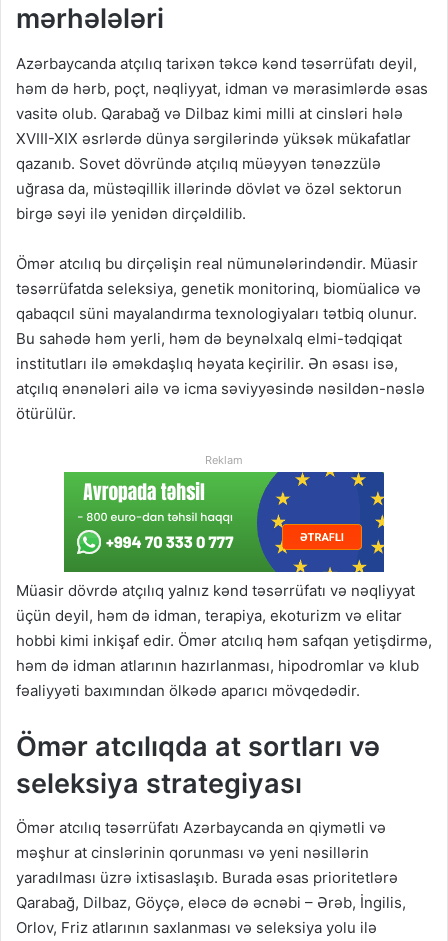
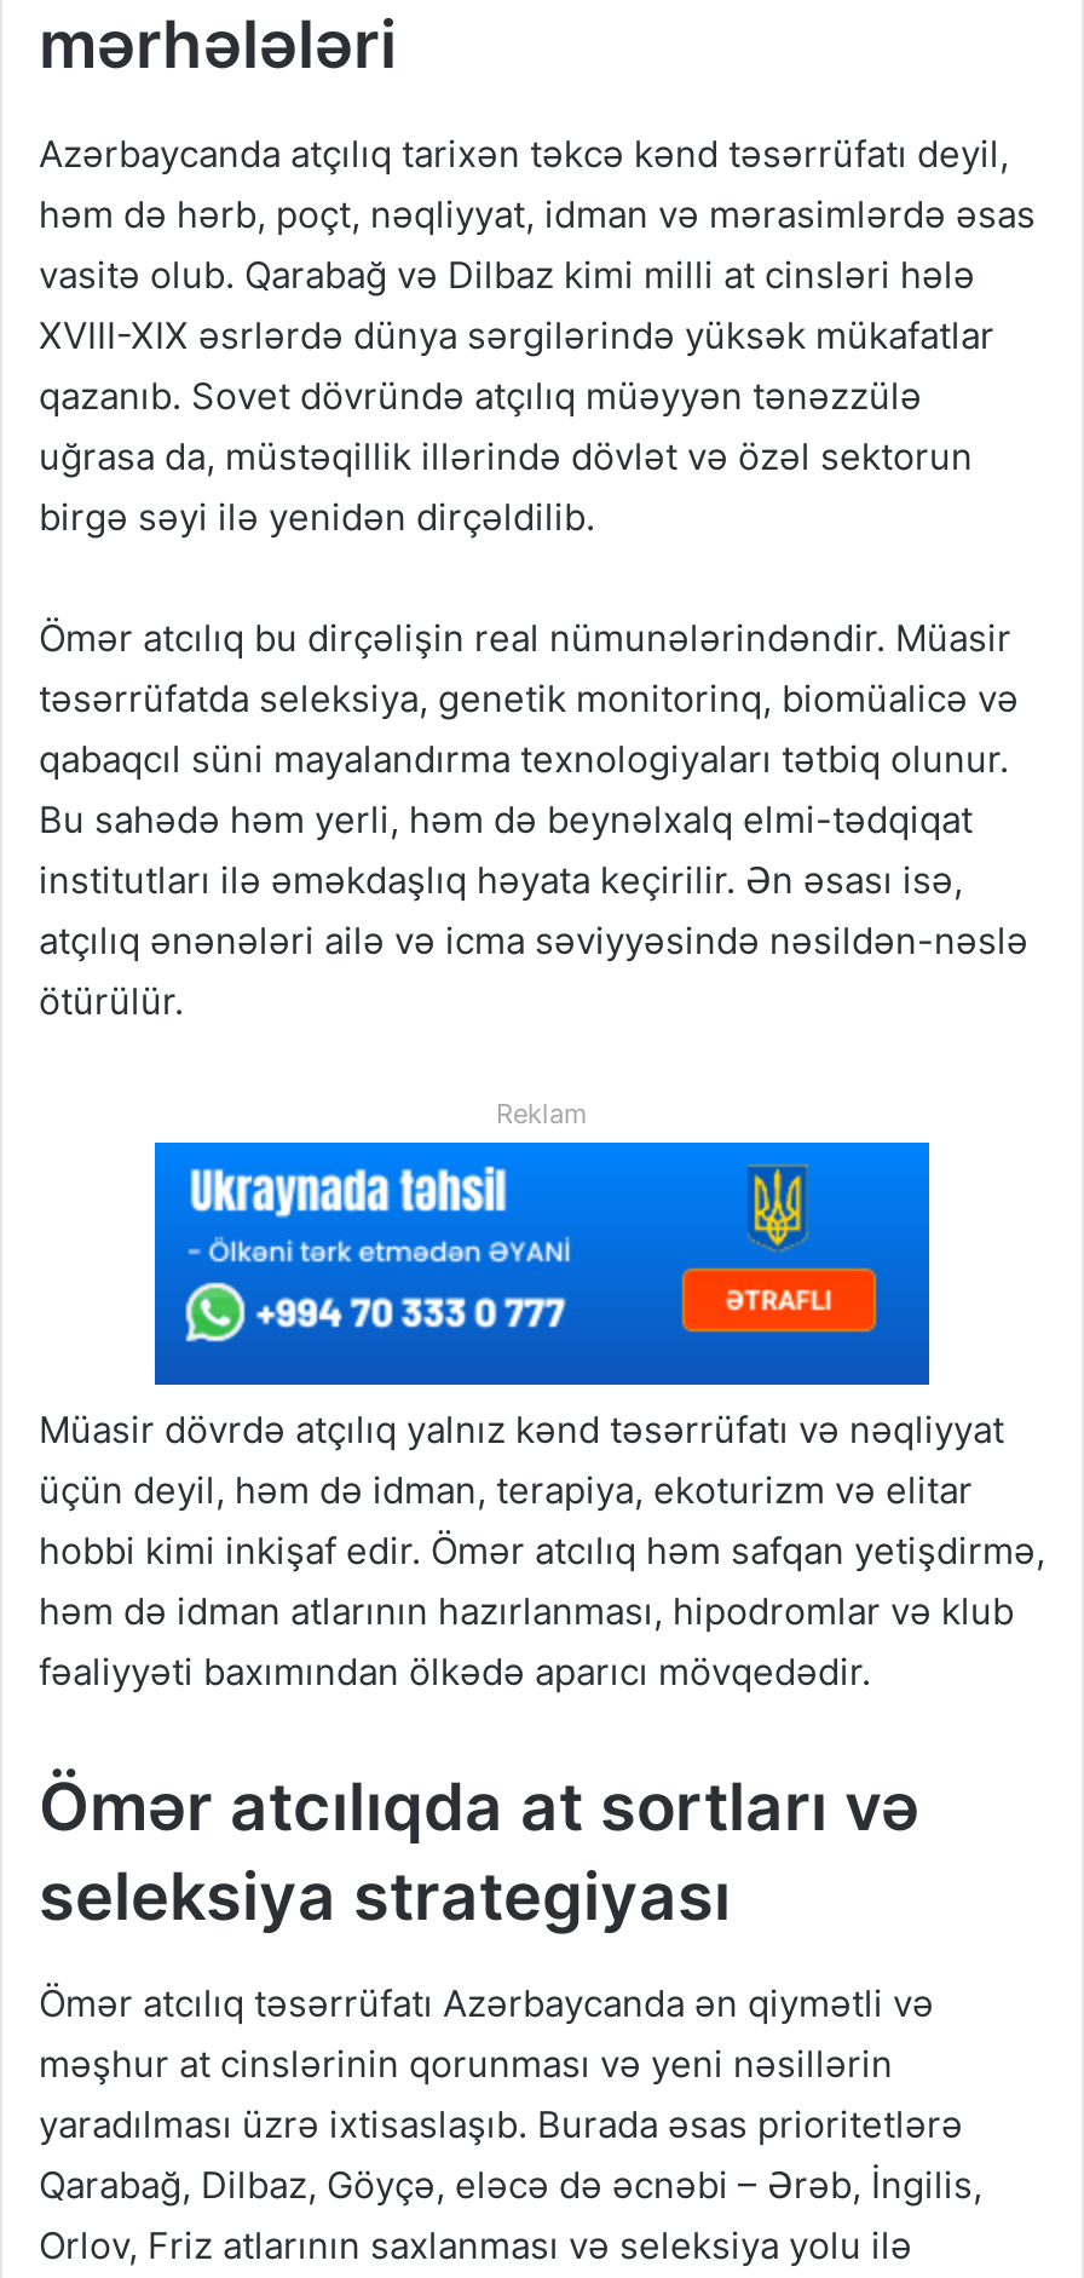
[63,471,385,573] [image] -> [152,1140,932,1387] [image]

